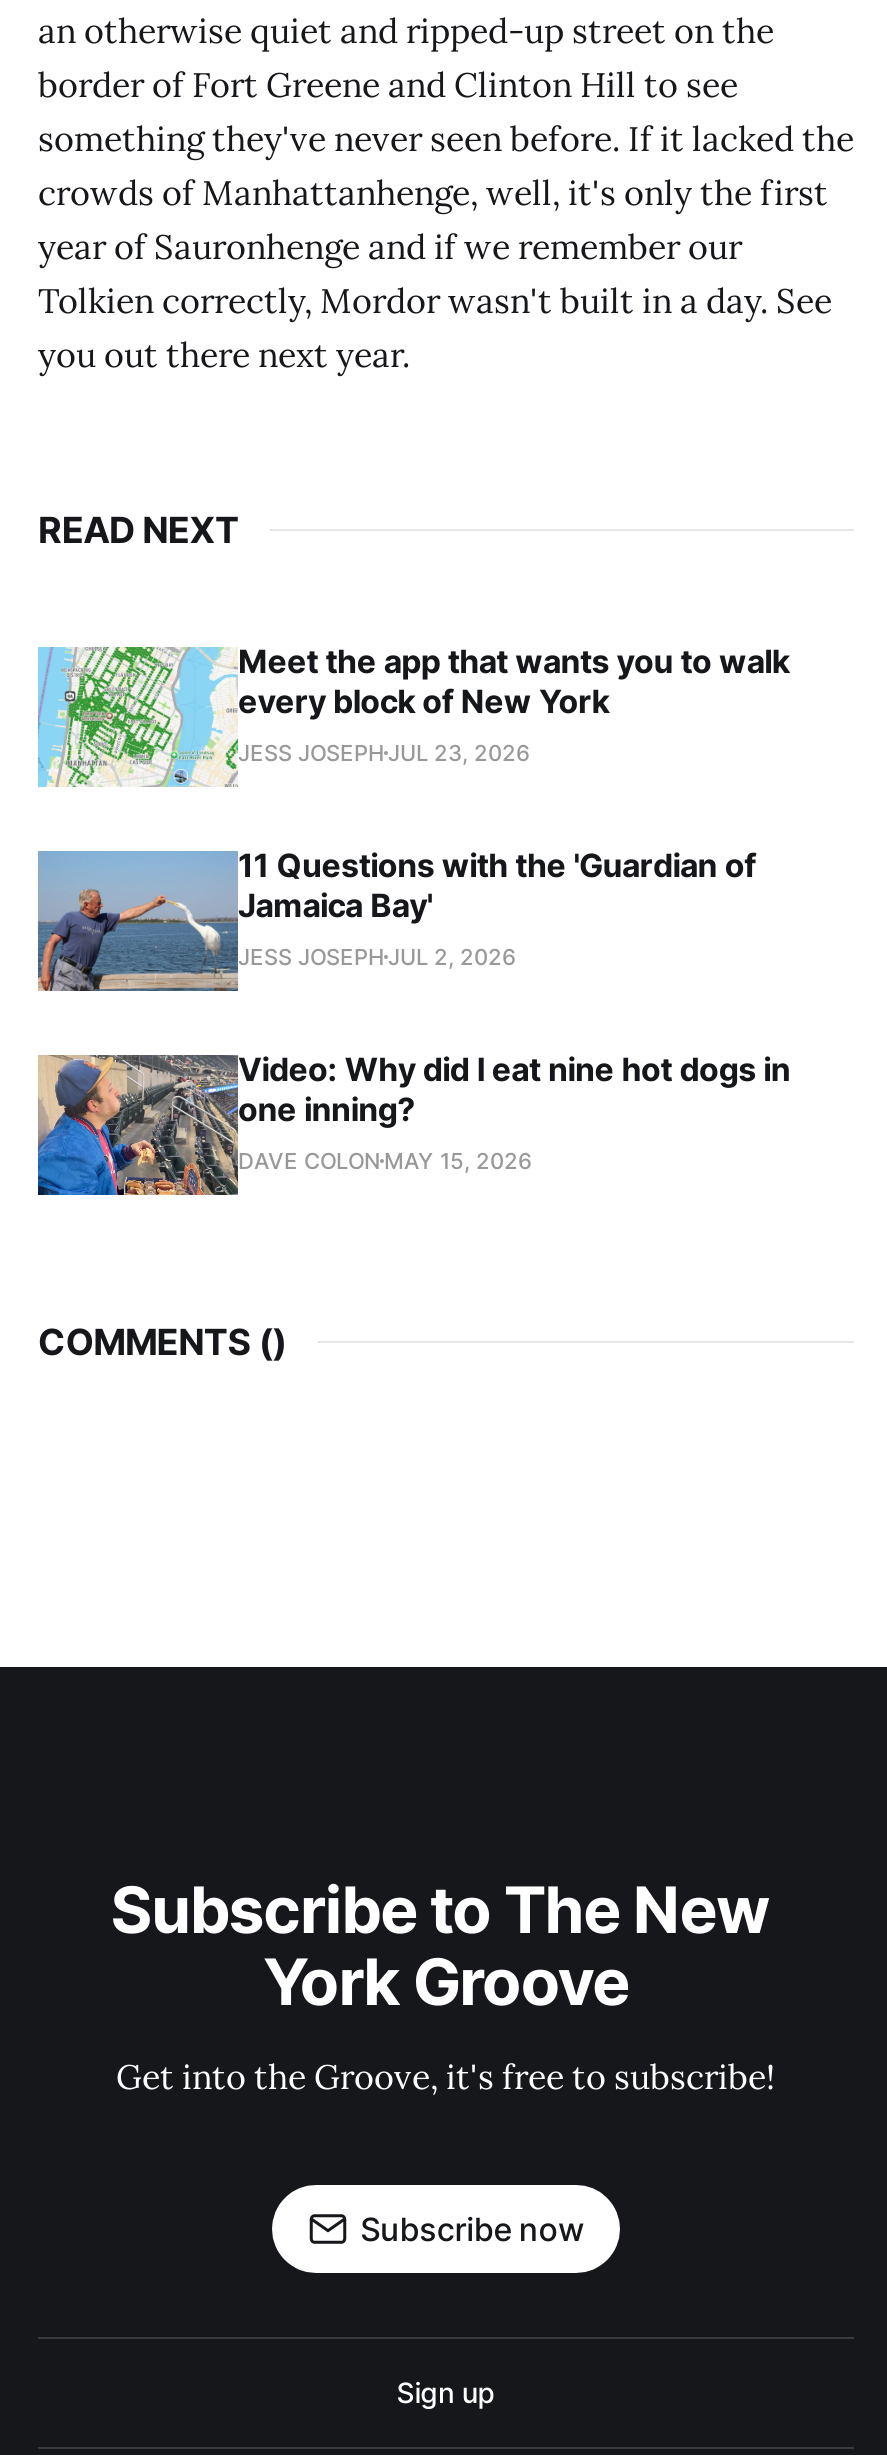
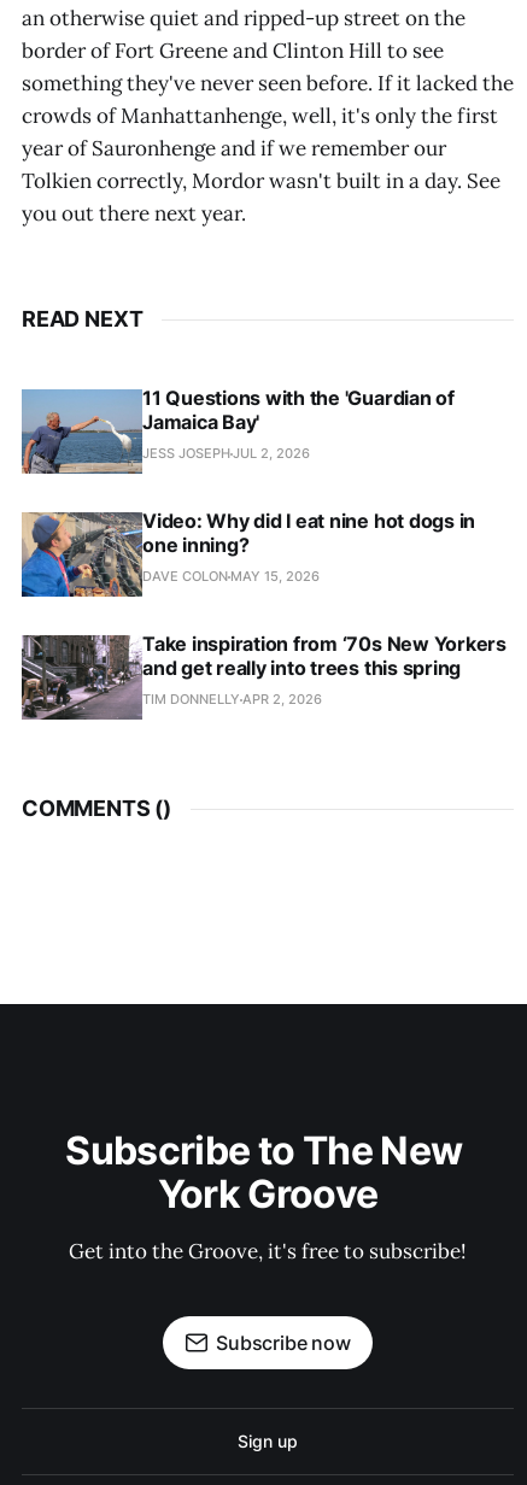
[36,641,789,788] [image] | Meet the app that wants you to walk | every block of New York | JESS JOSEPH JUL 23, 2026 -> none
moved [36,845,790,1175] -> [21,386,475,585]: [image] | 11 Questions with the 'Guardian of | Jamaica Bay' | JESS JOSEPH JUL 2, 2026 | Video: Why did I eat nine hot dogs in | one inning? | DAVE COLON MAY 15, 2026
none -> [21,632,506,721] [image] | Take inspiration from ‘70s New Yorkers | and get really into trees this spring | TIM DONNELLY APR 2, 2026

